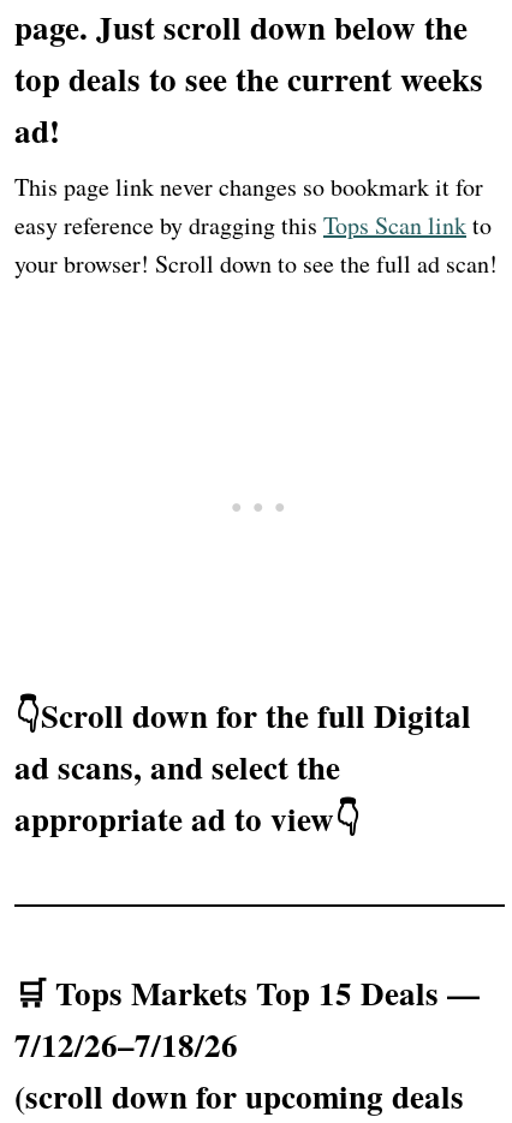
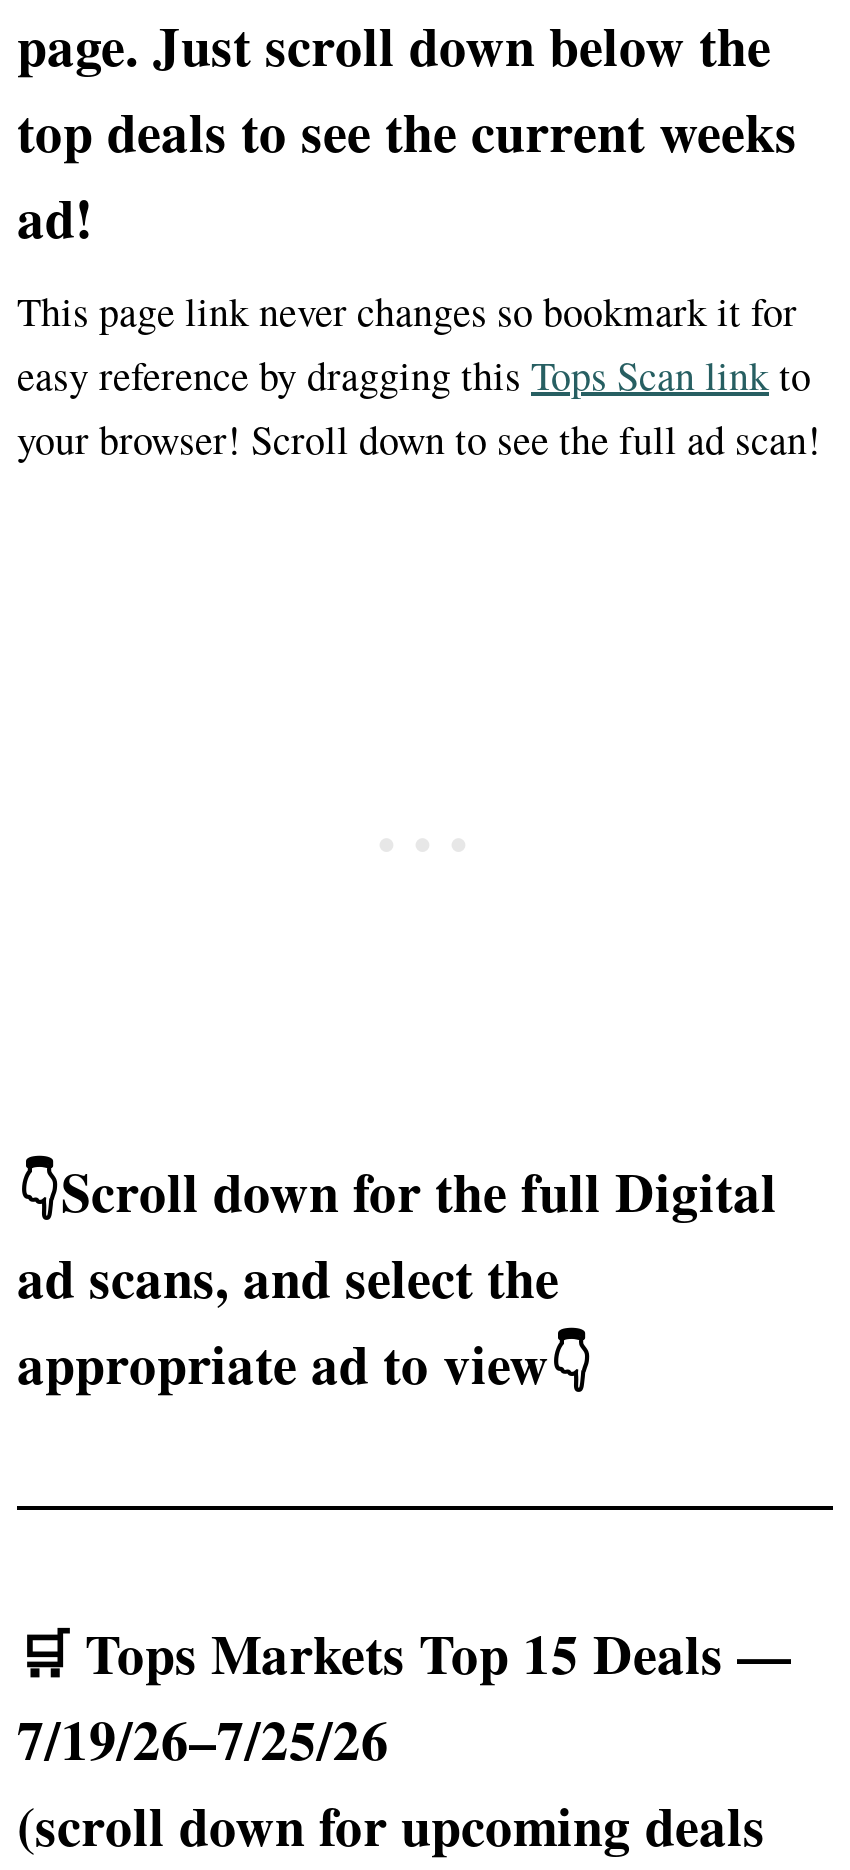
[14,1021,238,1068] 7/12/26–7/18/26 -> [17,1700,389,1778] 7/19/26–7/25/26

